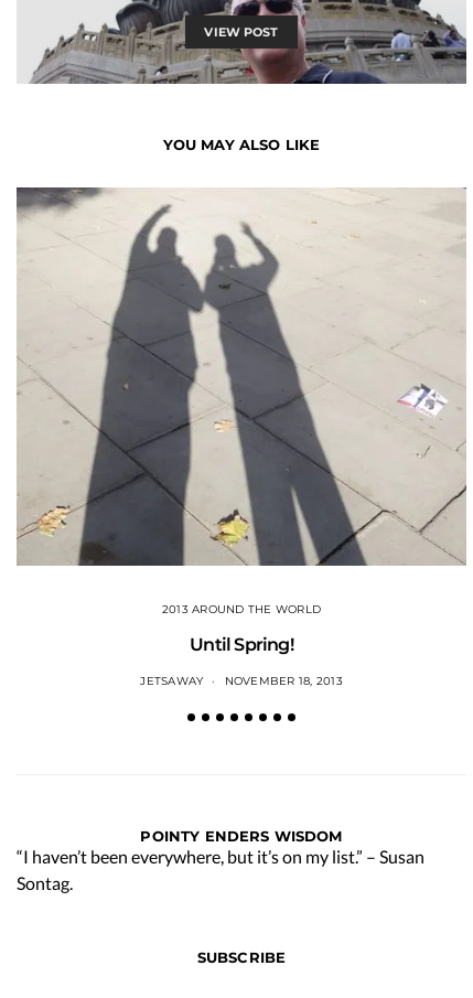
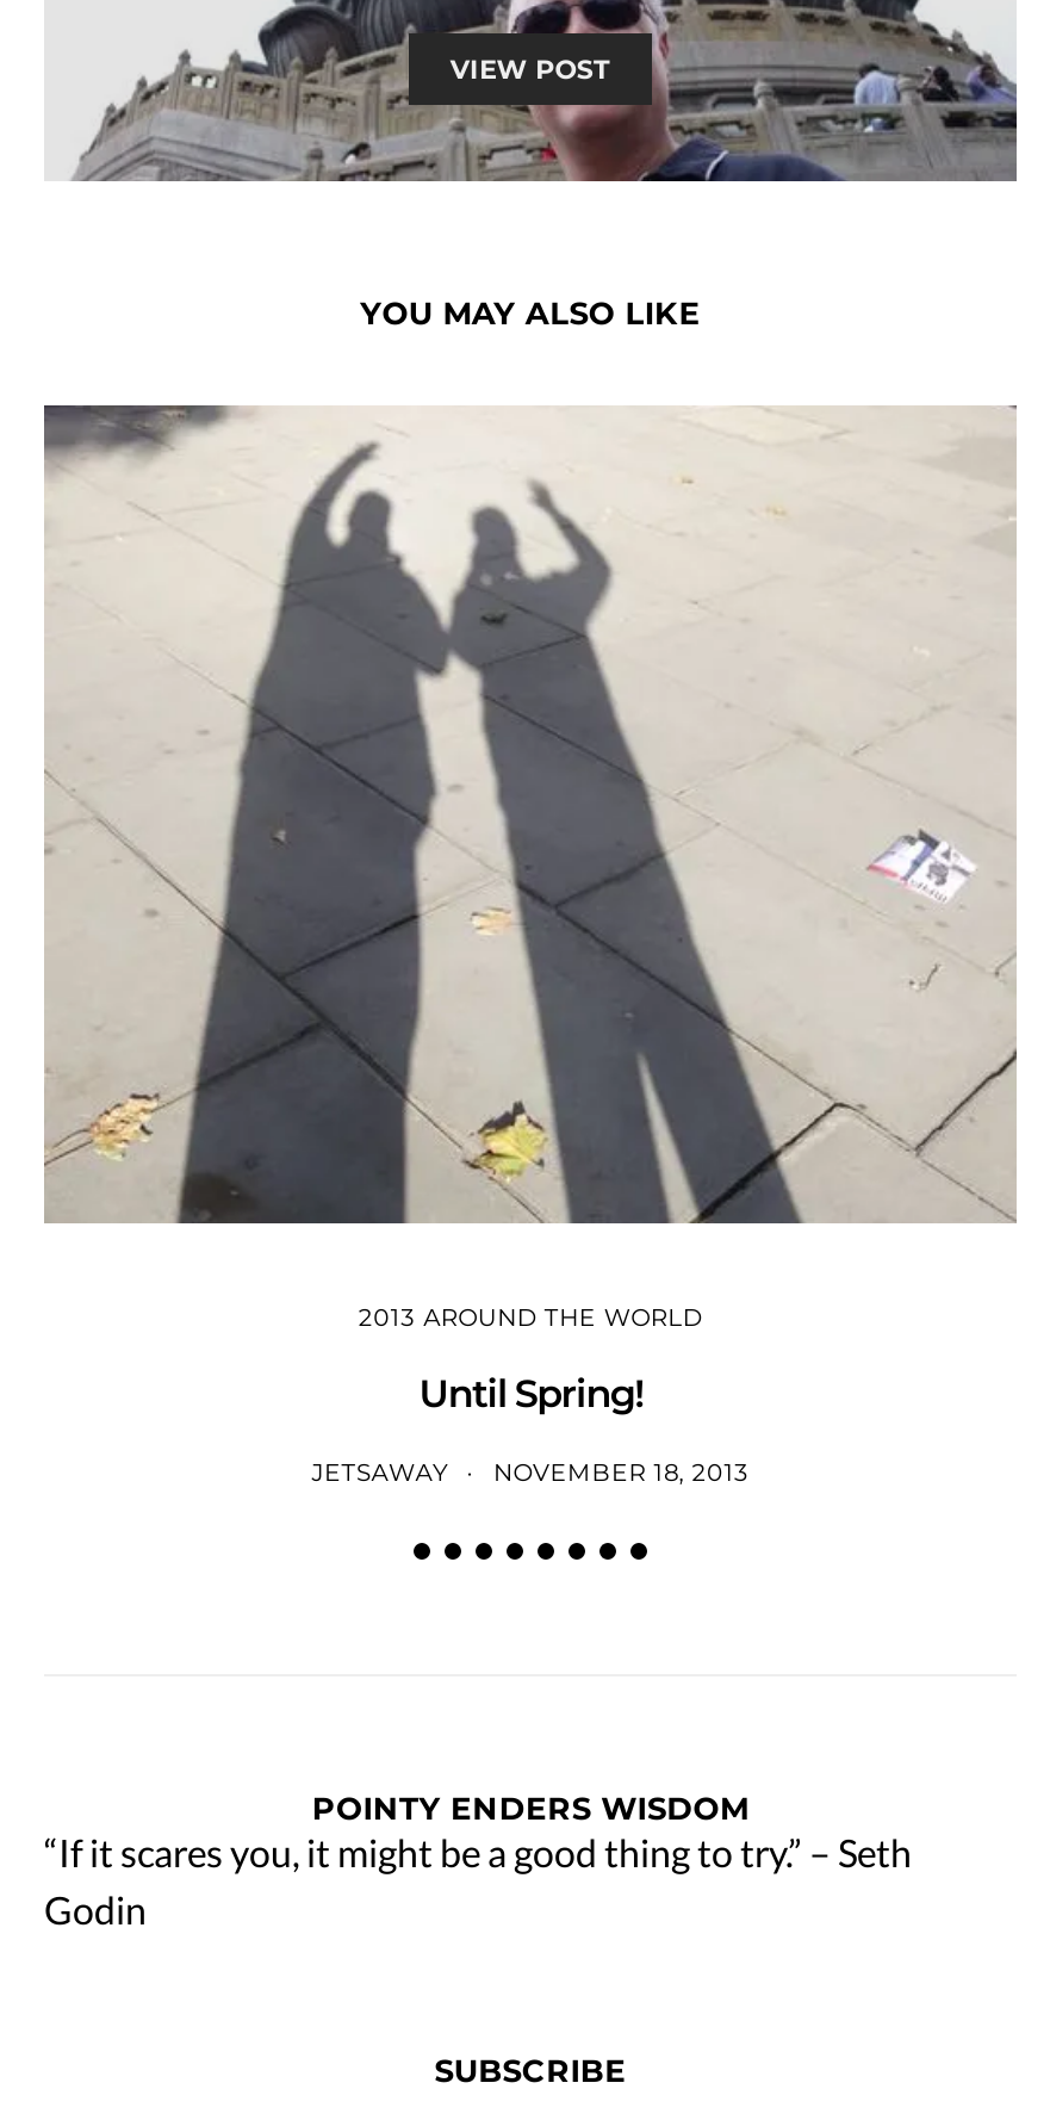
[17,846,424,893] “I haven’t been everywhere, but it’s on my list.” – Susan | Sontag. -> [44,1829,912,1932] “If it scares you, it might be a good thing to try.” – Seth | Godin

